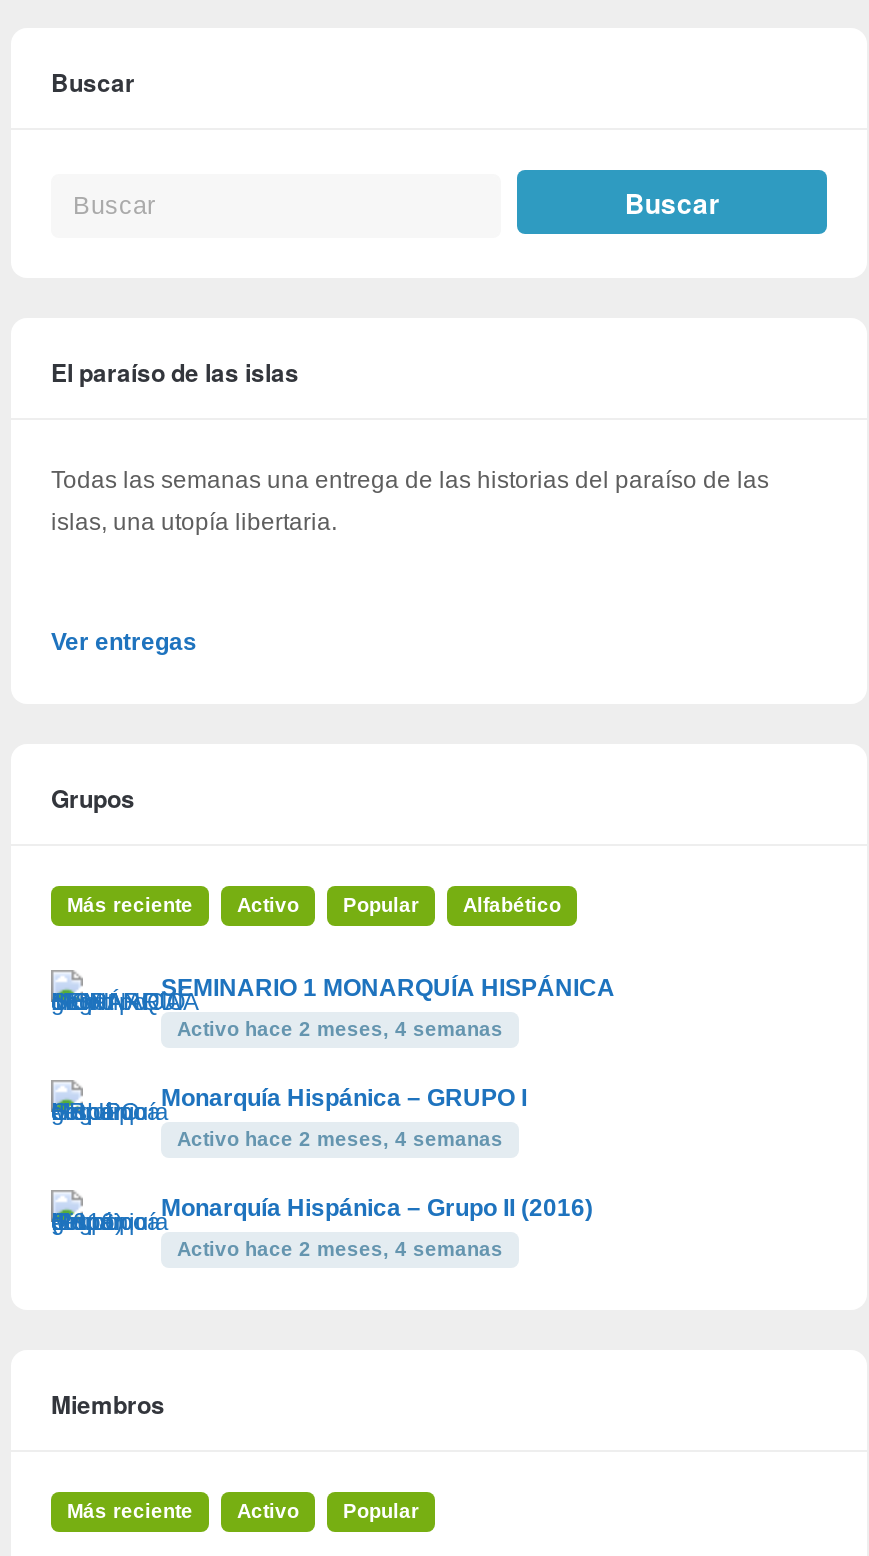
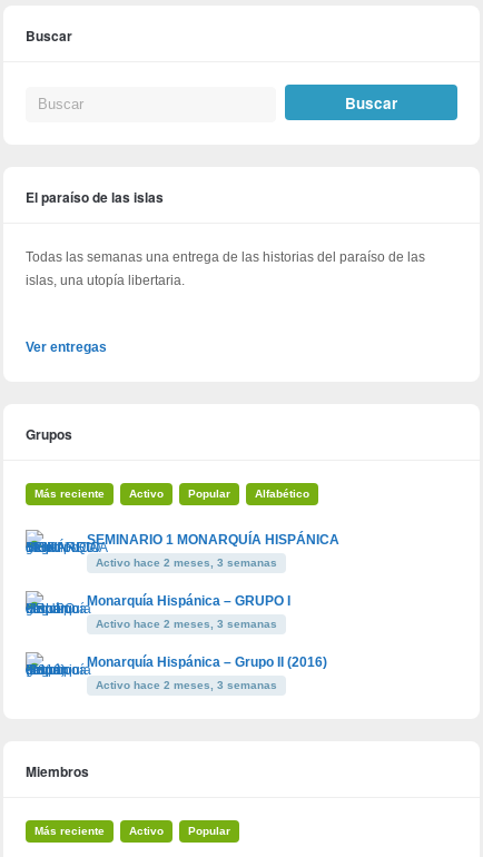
[177,1017,503,1039] Activo hace 2 meses, 4 semanas -> [96,556,277,568] Activo hace 2 meses, 3 semanas
[177,1127,503,1149] Activo hace 2 meses, 4 semanas -> [96,617,277,629] Activo hace 2 meses, 3 semanas
[177,1237,503,1259] Activo hace 2 meses, 4 semanas -> [96,678,277,691] Activo hace 2 meses, 3 semanas

